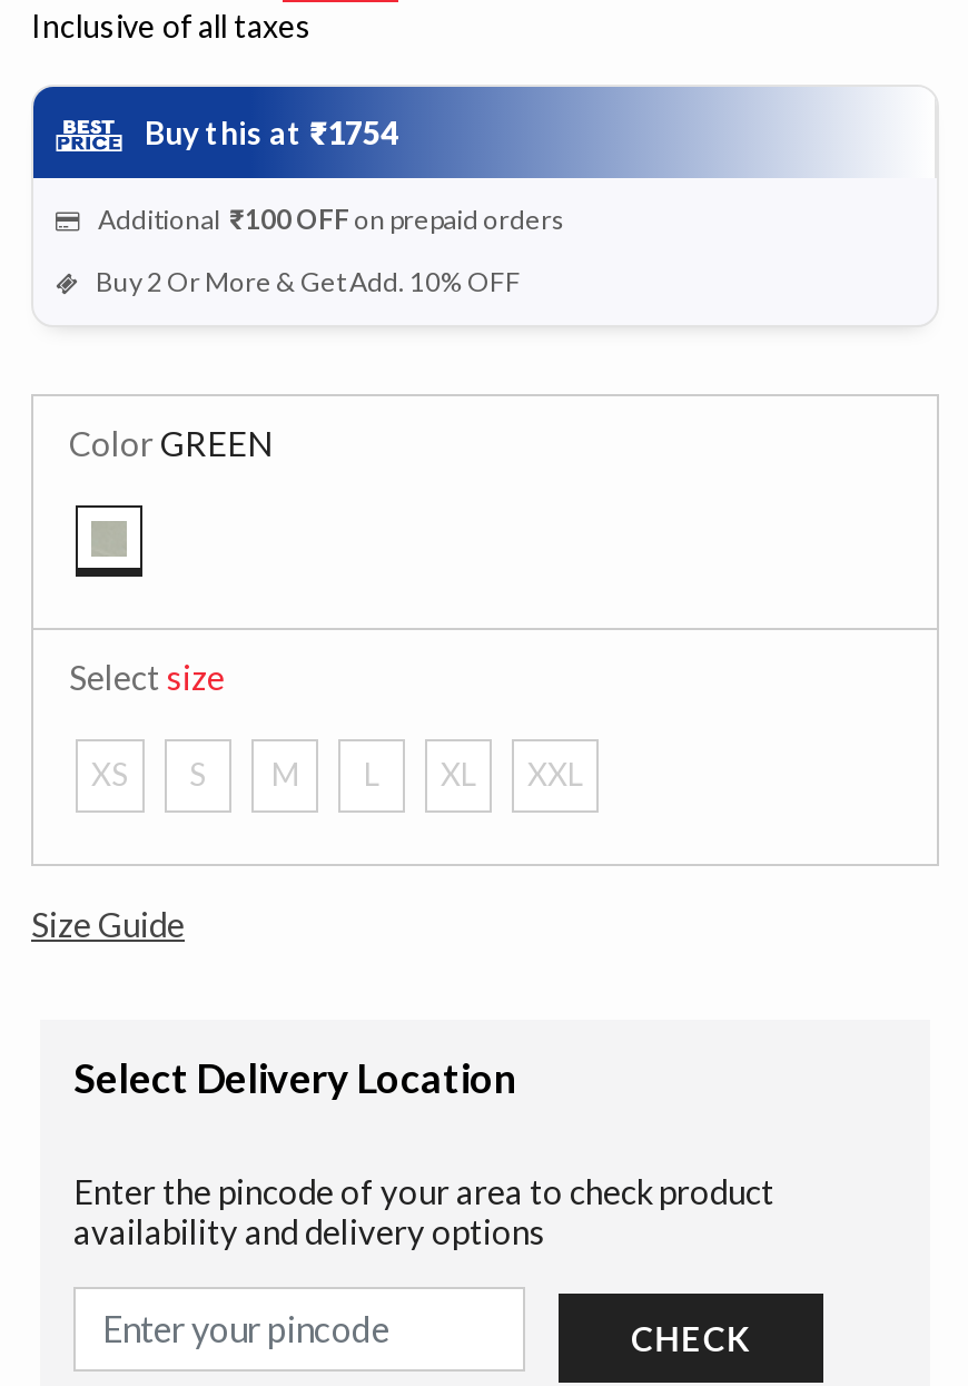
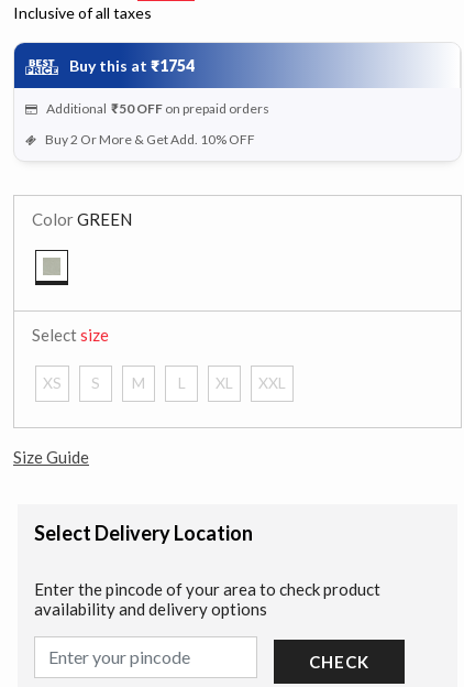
[98,203,565,236] Additional ₹100 OFF on prepaid orders -> [46,100,269,117] Additional ₹50 OFF on prepaid orders

